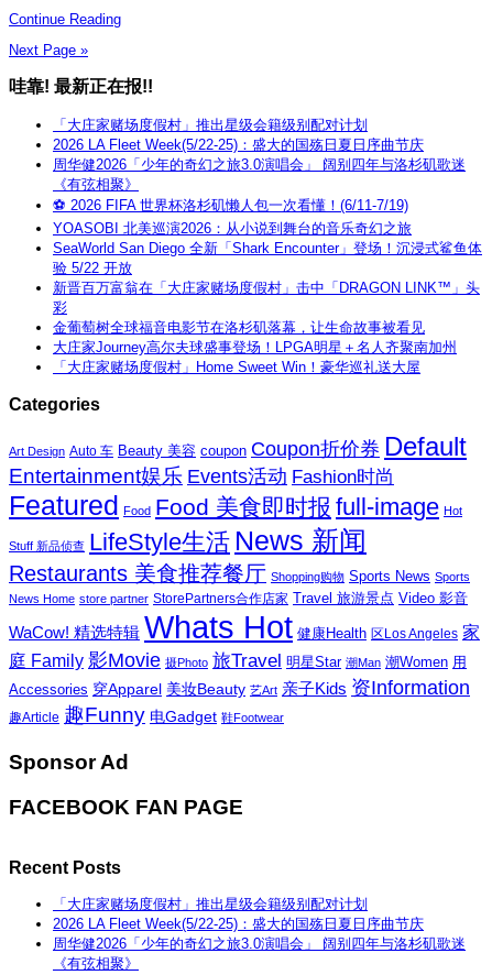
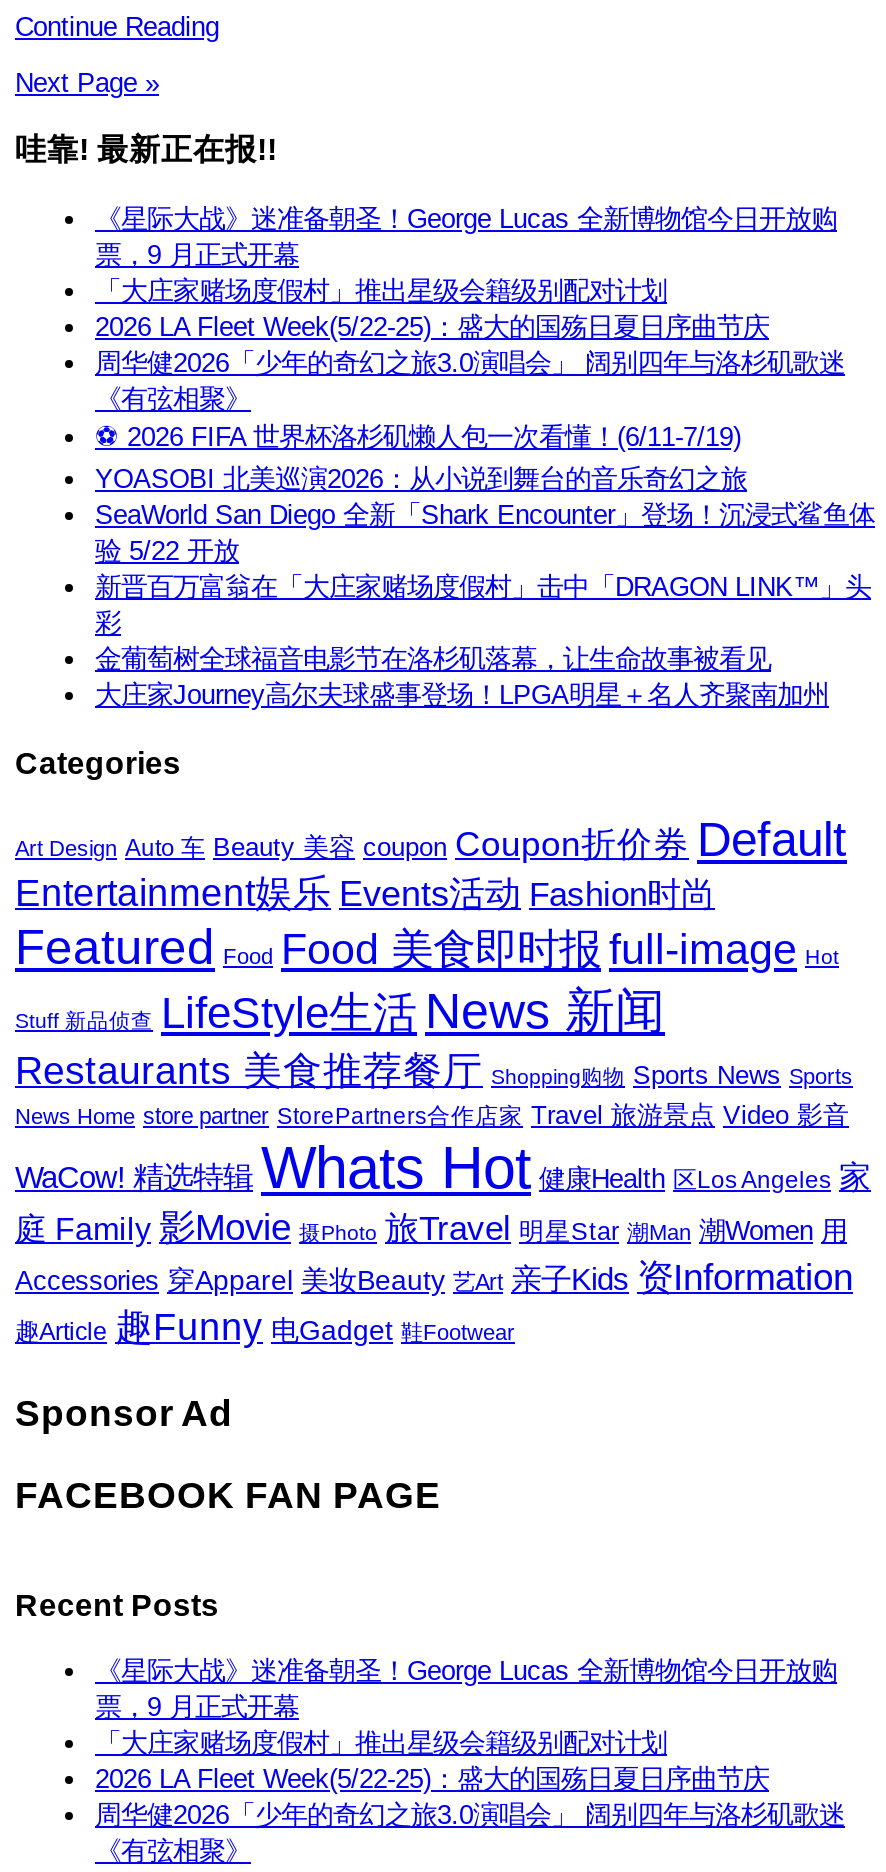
none -> [95,205,837,271] 《星际大战》迷准备朝圣！George Lucas 全新博物馆今日开放购 | 票，9 月正式开幕
[53,359,420,376] 「大庄家赌场度假村」Home Sweet Win！豪华巡礼送大屋 -> none
none -> [95,1656,837,1722] 《星际大战》迷准备朝圣！George Lucas 全新博物馆今日开放购 | 票，9 月正式开幕

